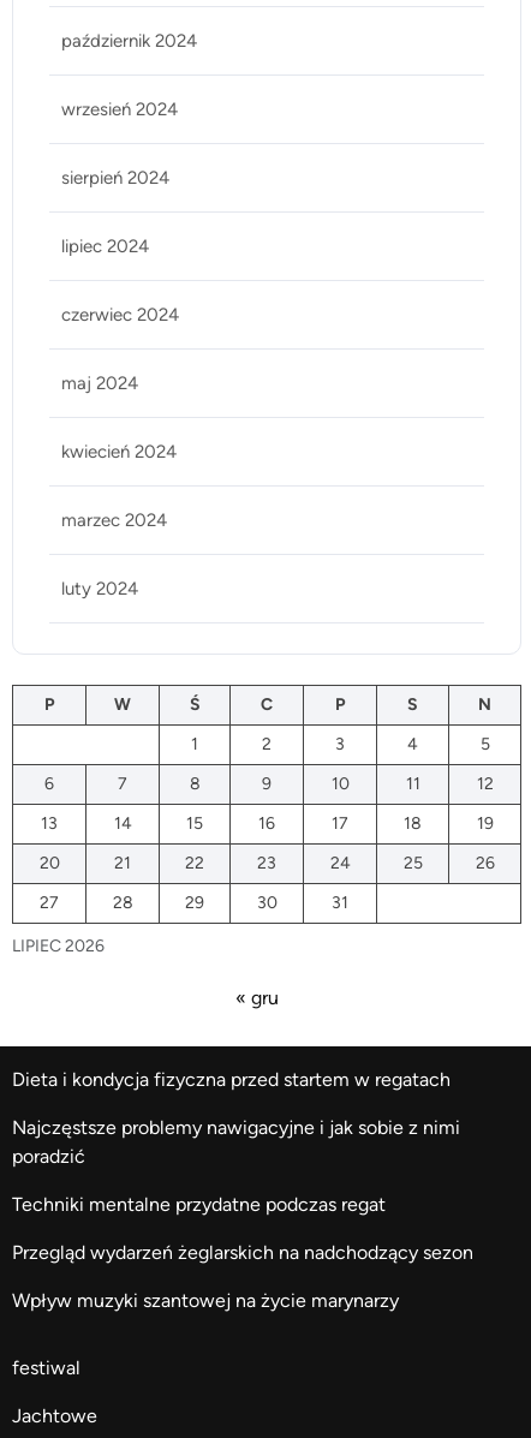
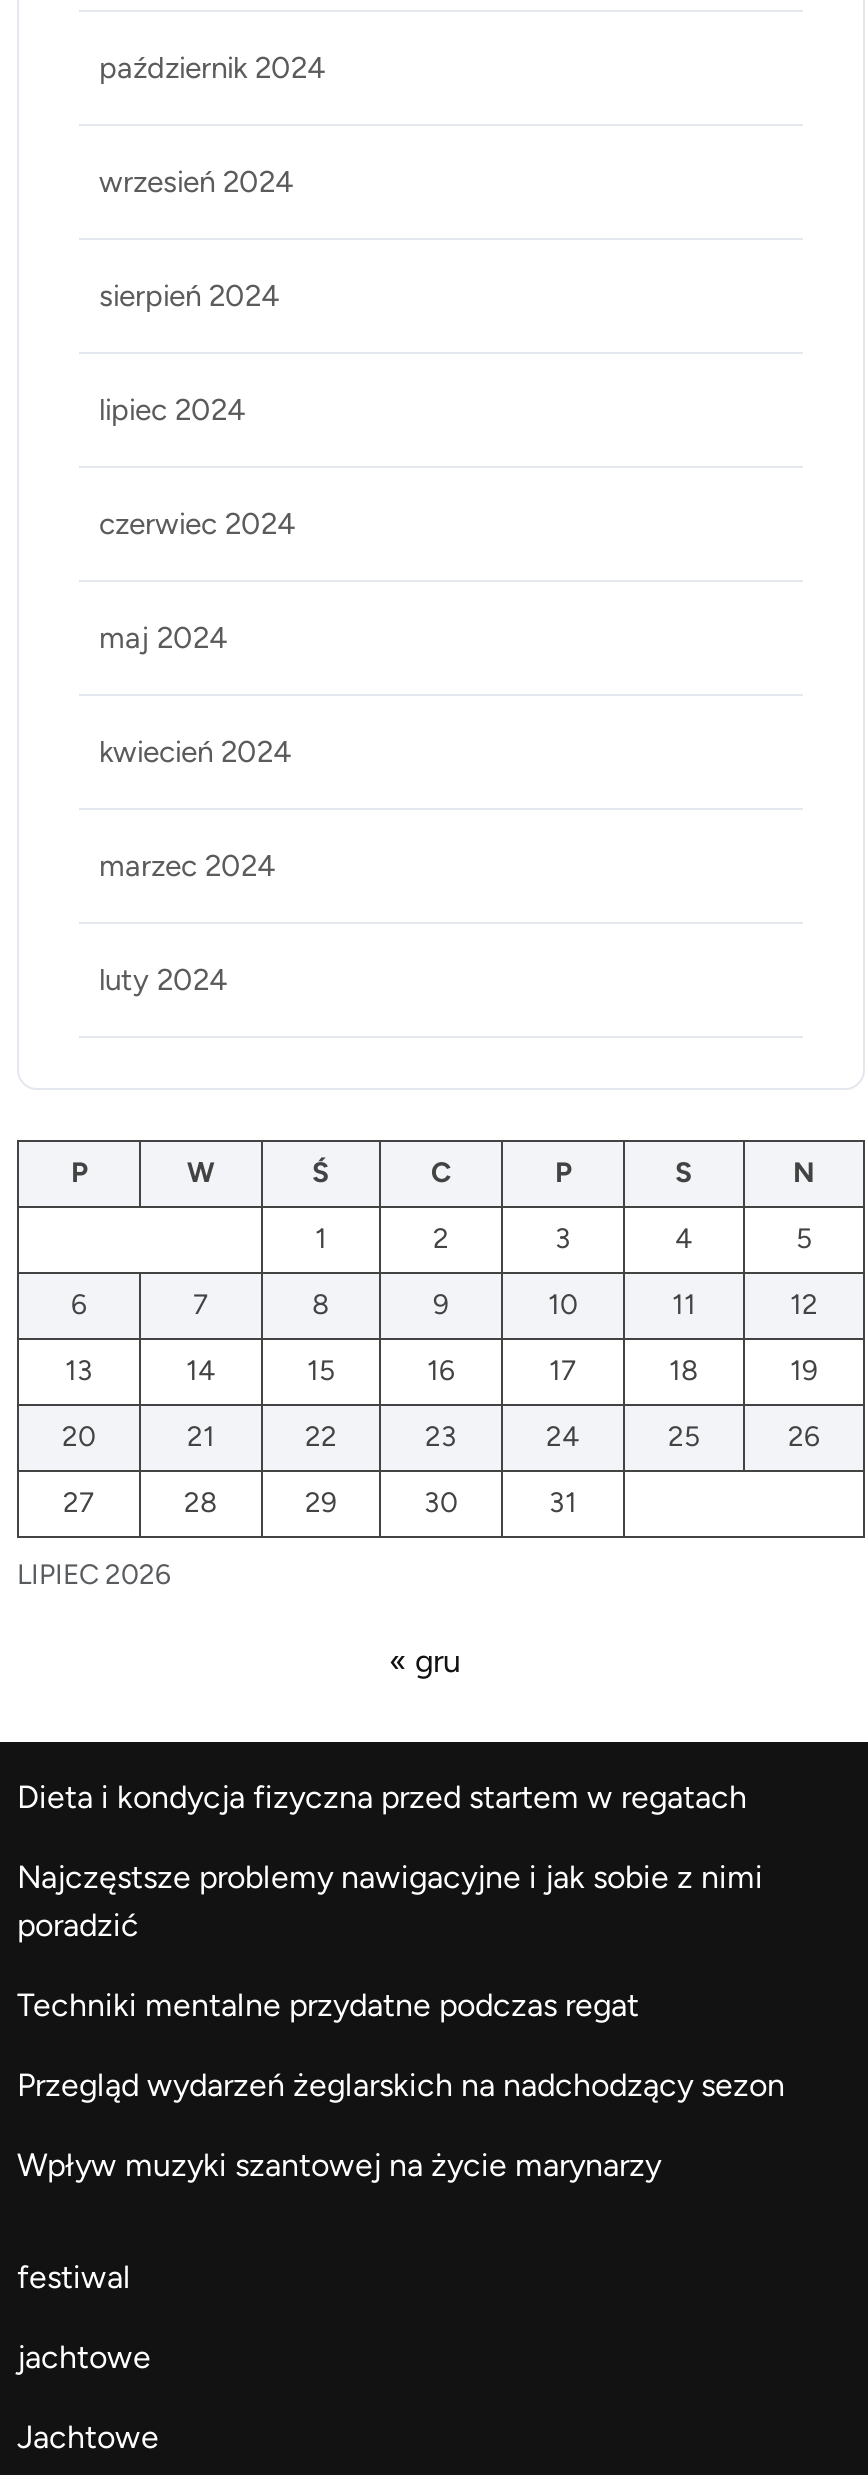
none -> [17,2338,151,2376] jachtowe

